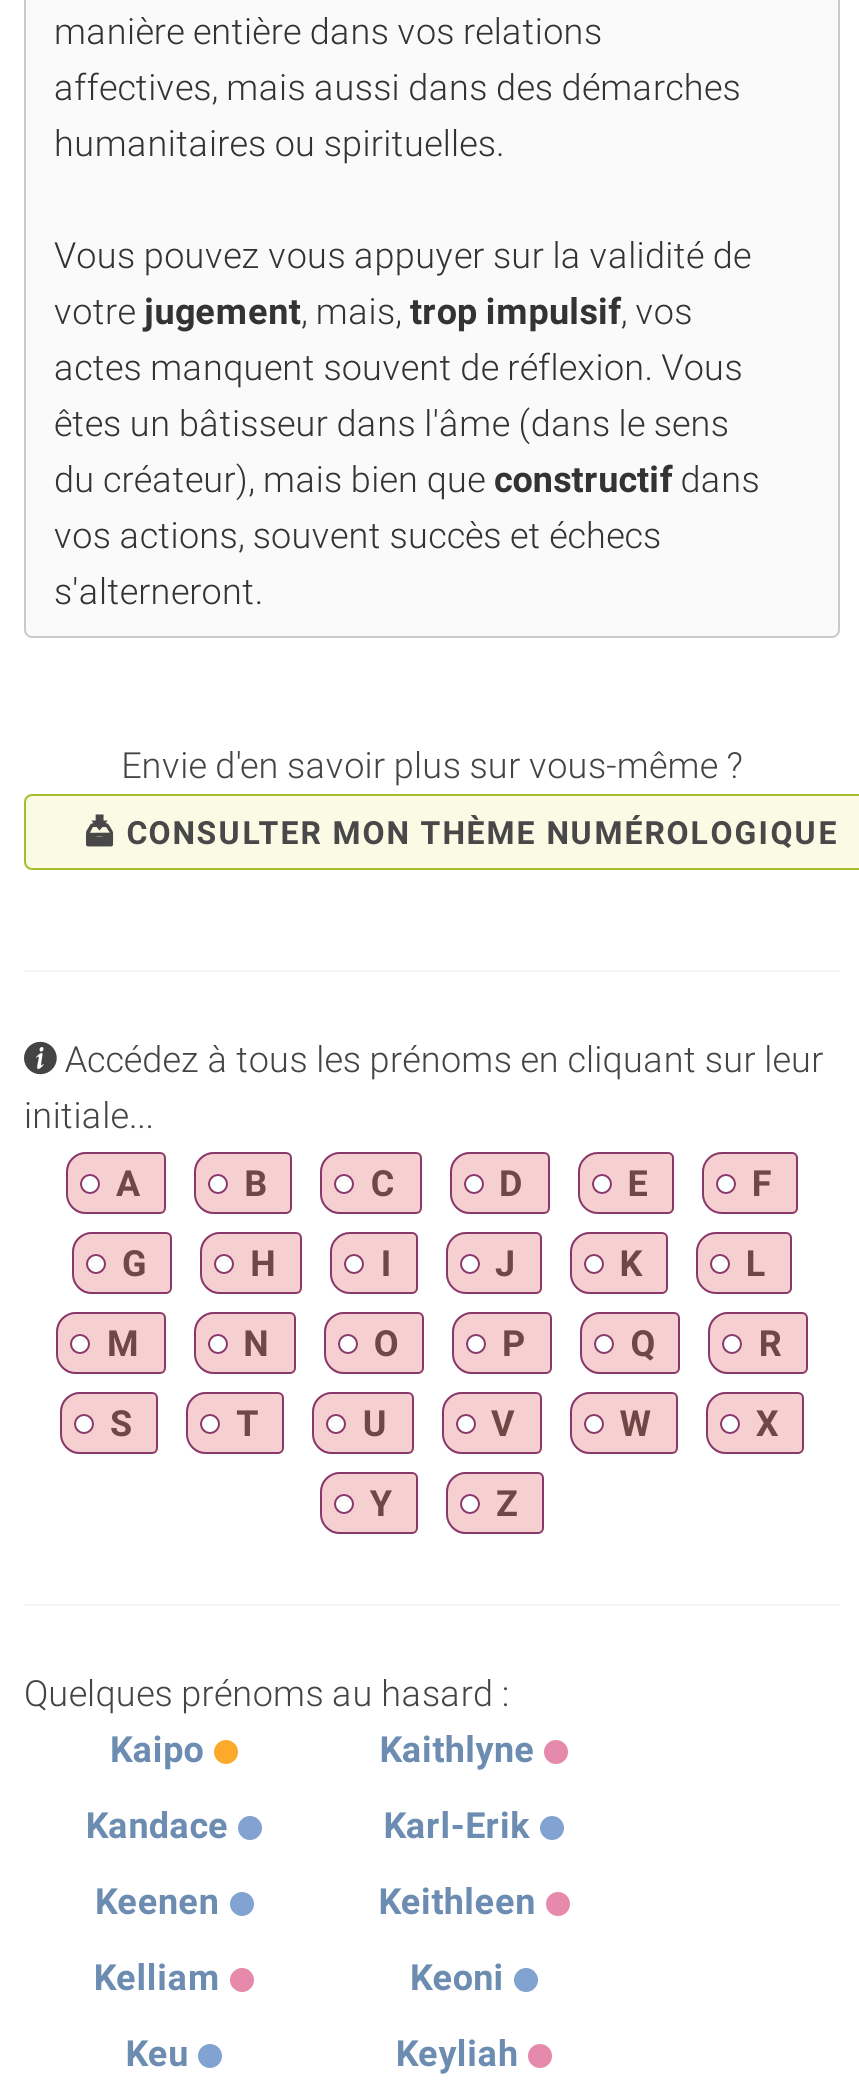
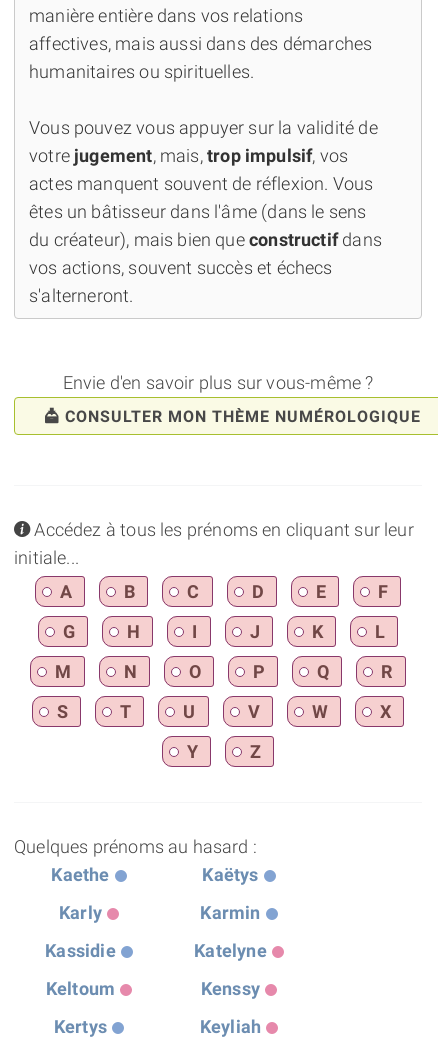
[110,1728,535,1770] Kaipo | Kaithlyne -> [51,864,258,885] Kaethe | Kaëtys
[86,1804,531,1846] Kandace | Karl-Erik -> [59,902,260,923] Karly | Karmin
[95,1880,536,1922] Keenen | Keithleen -> [45,940,267,961] Kassidie | Katelyne
[94,1956,504,1998] Kelliam | Keoni -> [46,978,260,999] Keltoum | Kenssy
[125,2032,189,2074] Keu -> [54,1016,107,1037] Kertys

